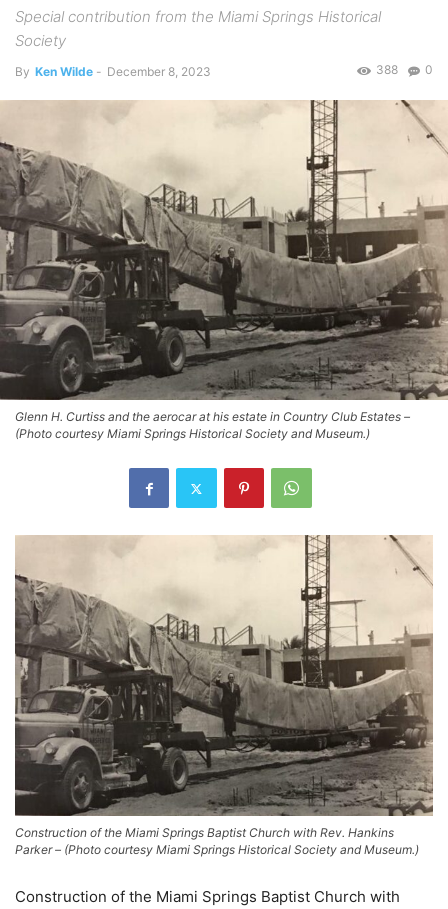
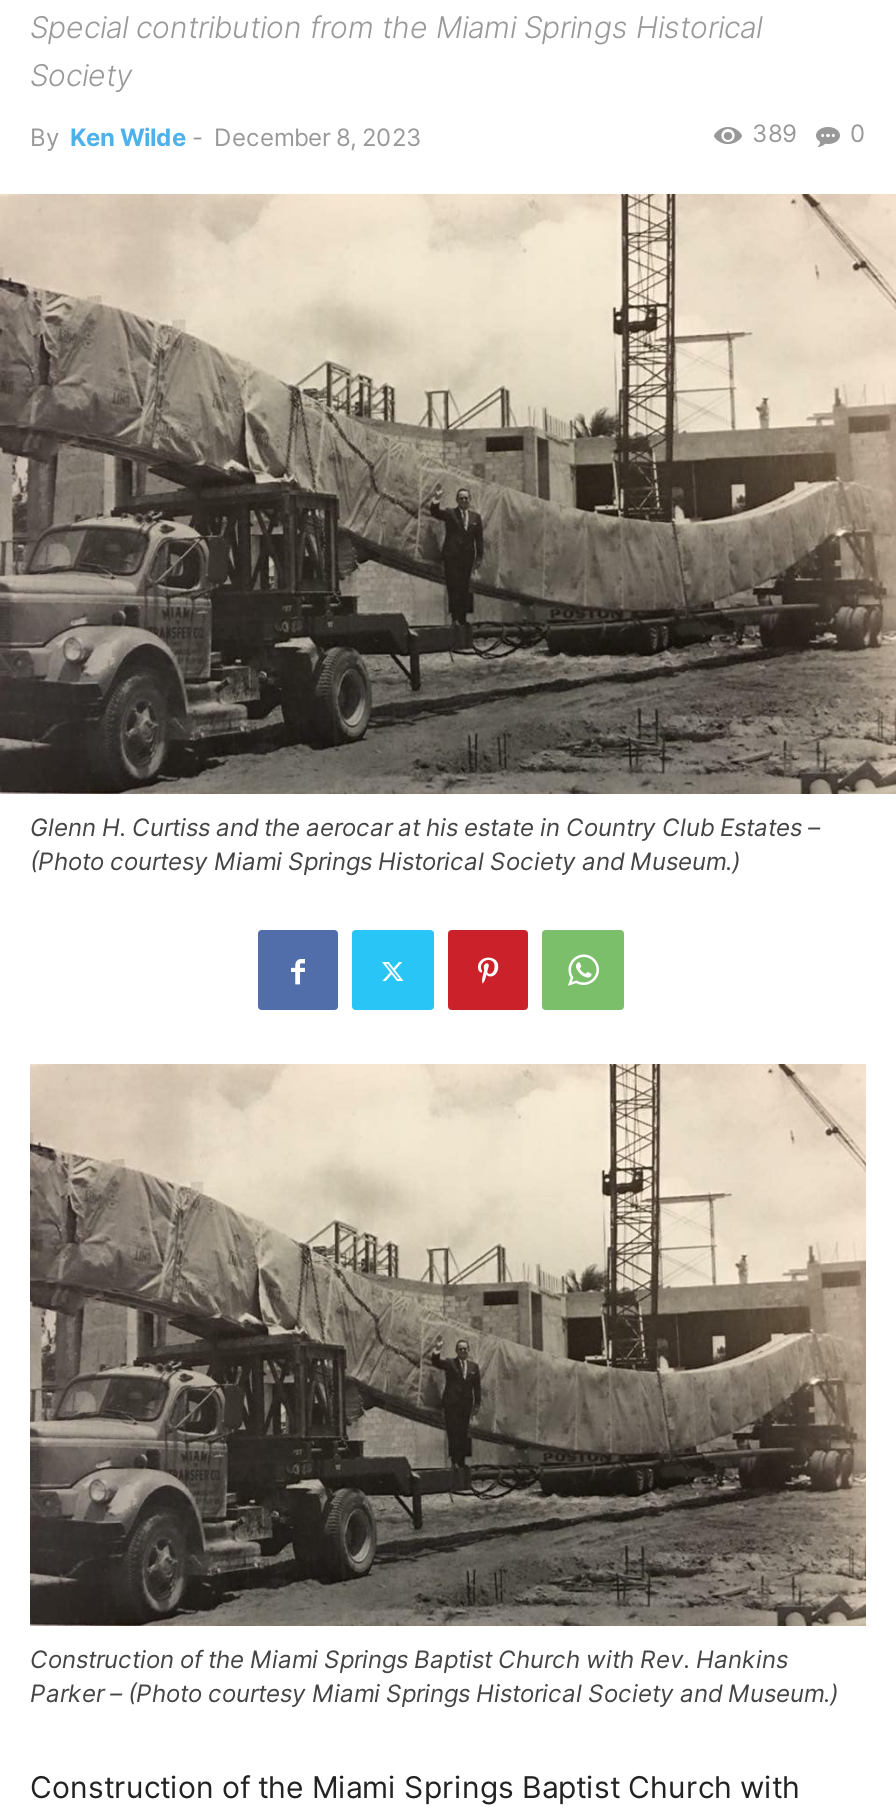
[376,62,433,77] 388 0 -> [752,119,866,149] 389 0

